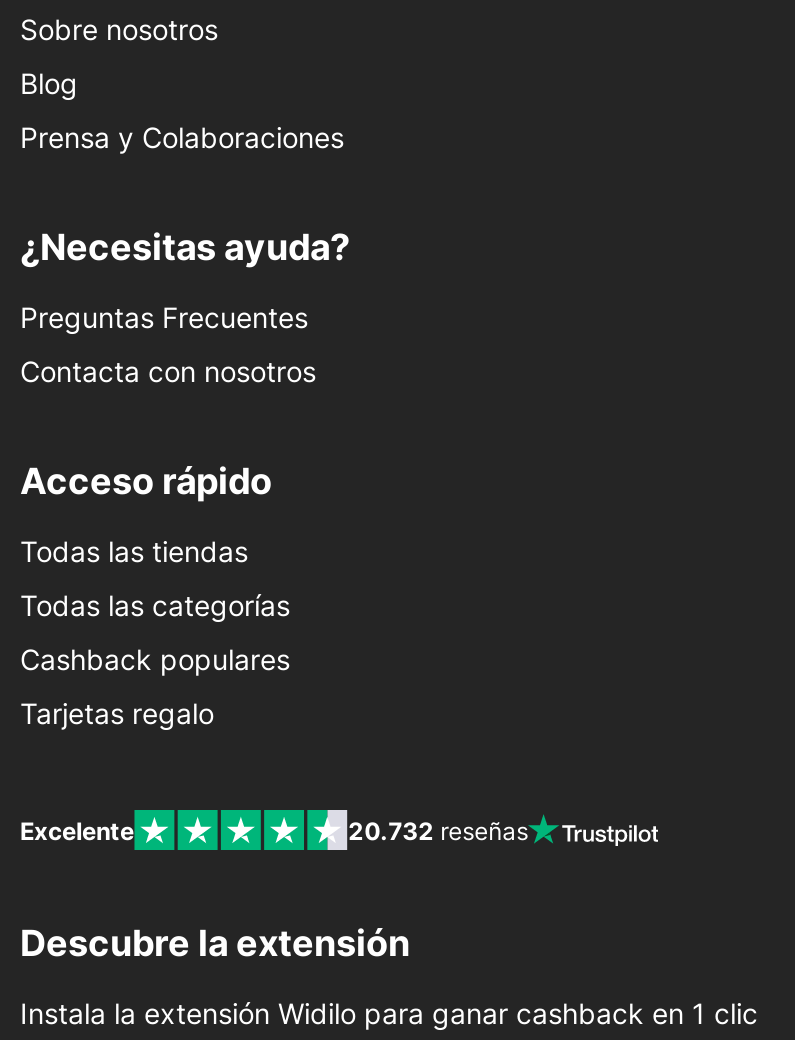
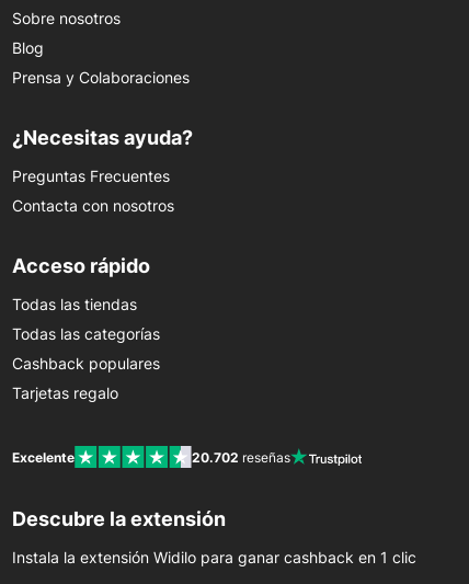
[348,815,528,845] 20.732 reseñas -> [192,449,290,465] 20.702 reseñas

